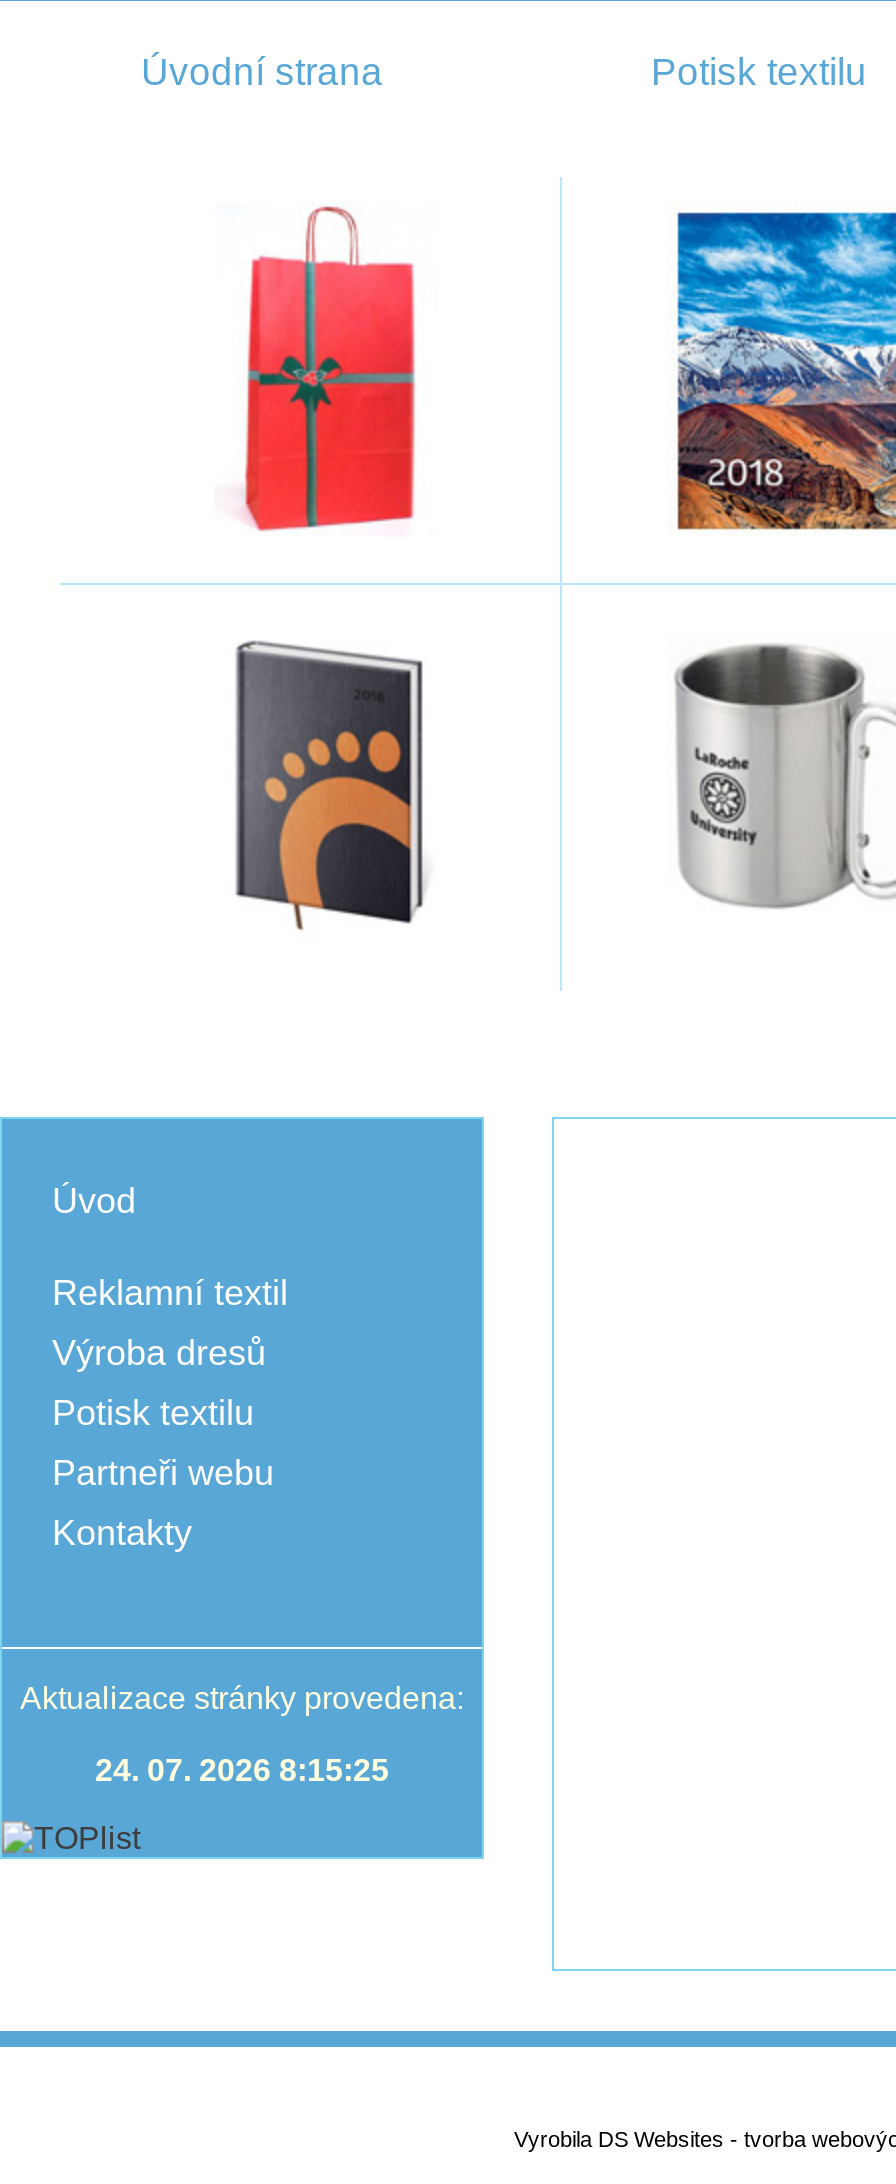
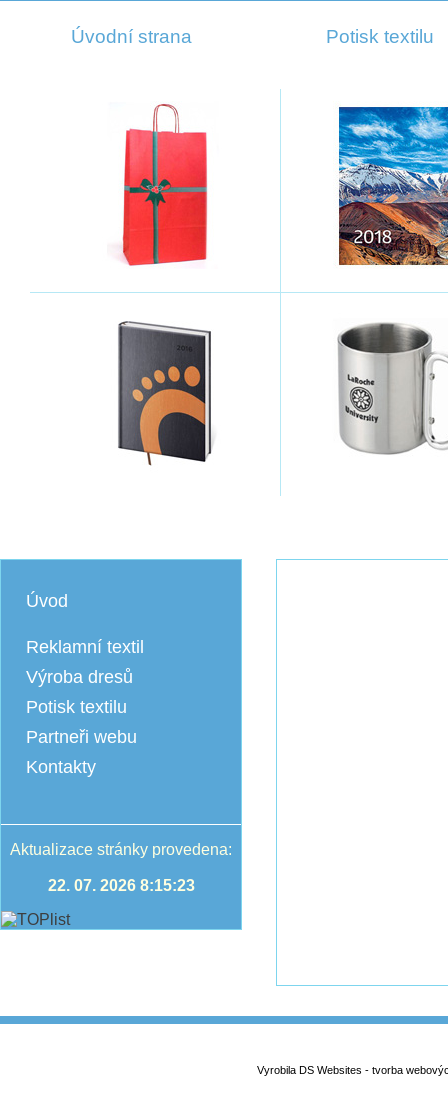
[95,1753,389,1787] 24. 07. 2026 8:15:25 -> [47,877,194,894] 22. 07. 2026 8:15:23

